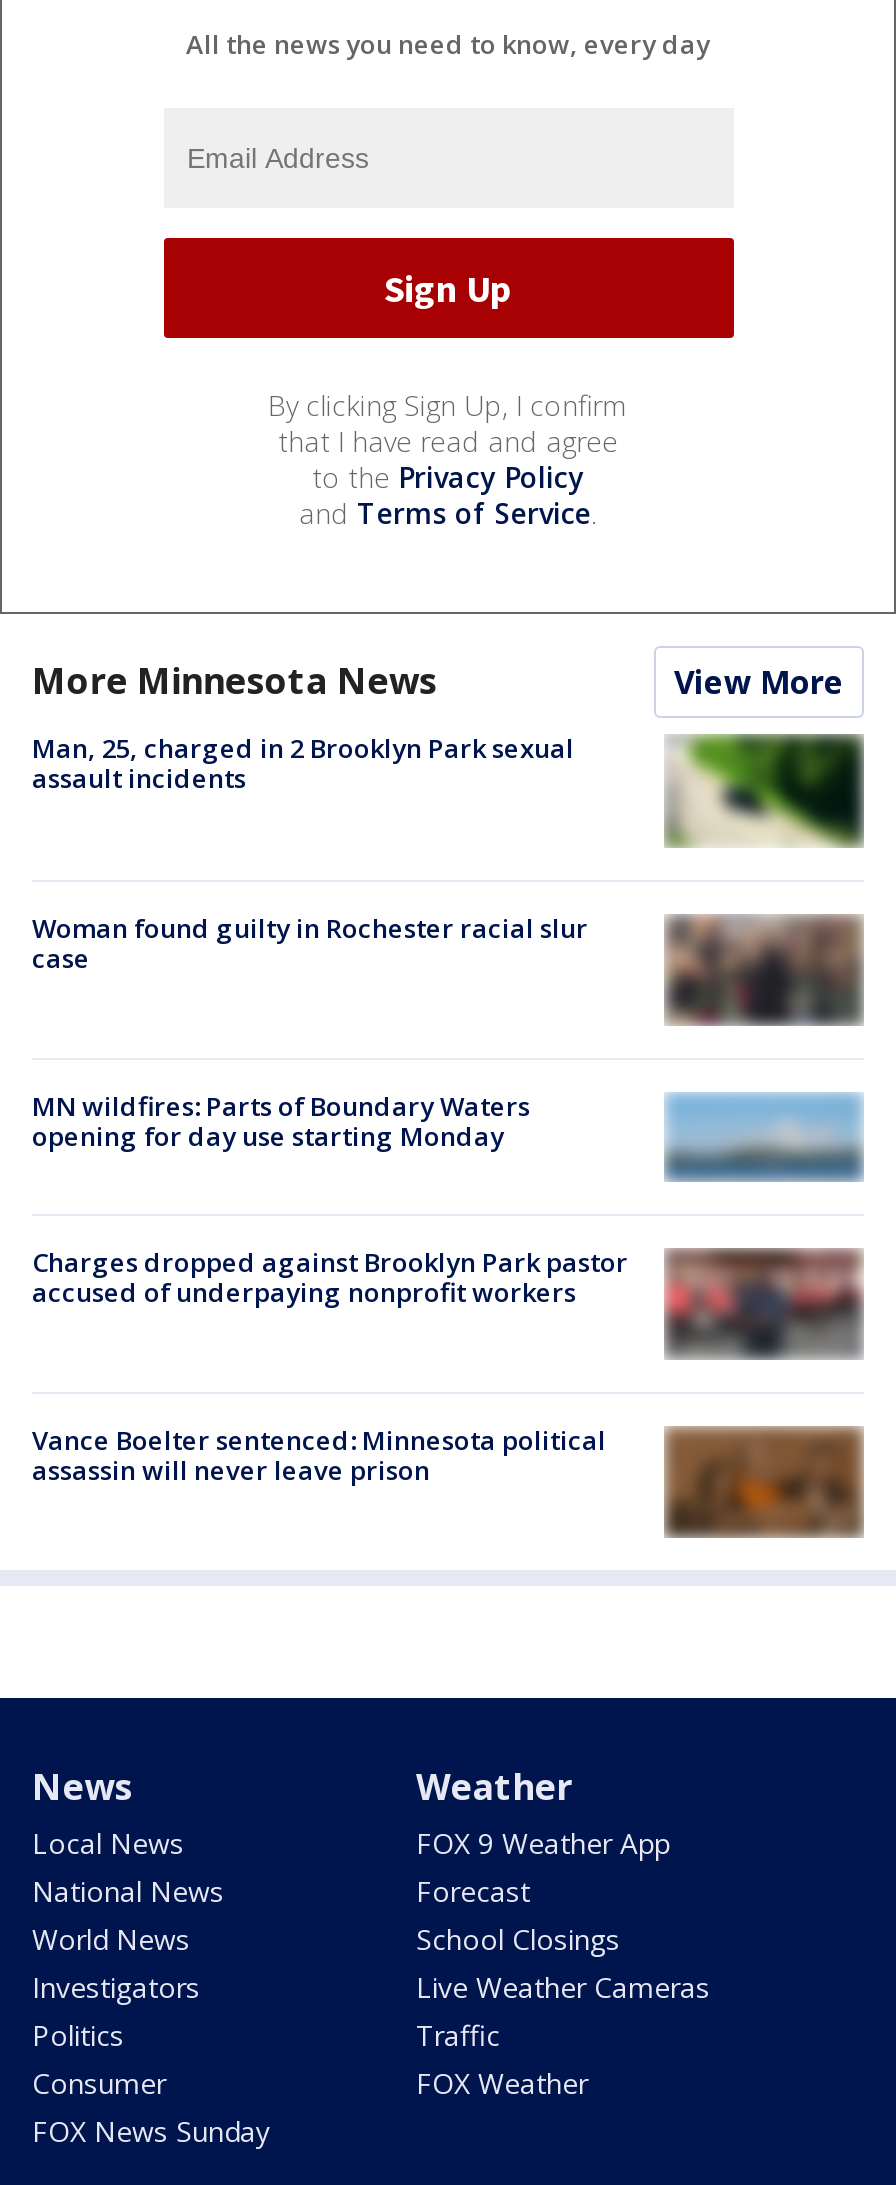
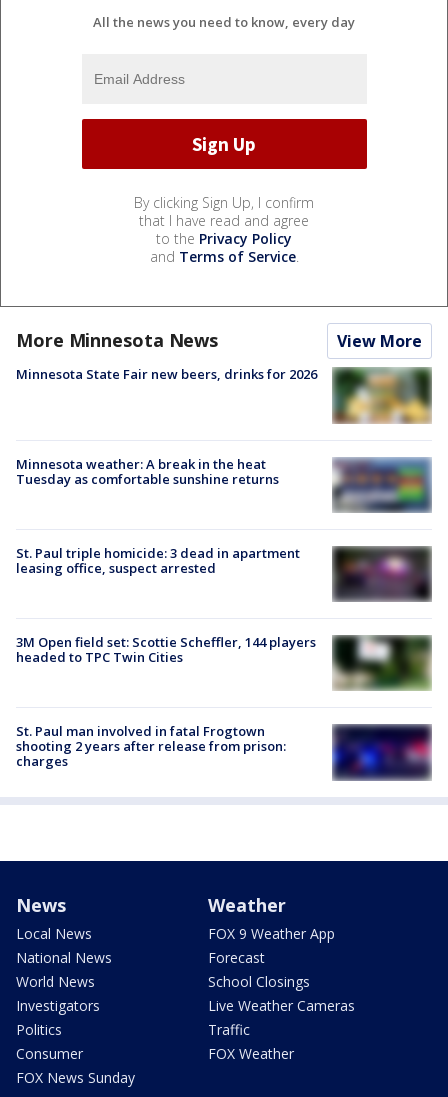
[32,731,574,797] Man, 25, charged in 2 Brooklyn Park sexual | assault incidents -> [16,365,317,383] Minnesota State Fair new beers, drinks for 2026
[666,734,864,846] [image] -> [332,367,432,424] [image]
[32,909,588,975] Woman found guilty in Rochester racial slur | case -> [16,455,279,488] Minnesota weather: A break in the heat | Tuesday as comfortable sunshine returns
[666,914,862,1022] [image] -> [334,457,432,511] [image]
[32,1088,530,1154] MN wildfires: Parts of Boundary Waters | opening for day use starting Monday -> [16,544,300,577] St. Paul triple homicide: 3 dead in apartment | leasing office, suspect arrested
[664,1092,864,1182] [image] -> [332,546,432,602] [image]
[32,1244,862,1358] [image] | Charges dropped against Brooklyn Park pastor | accused of underpaying nonprofit workers -> [16,633,431,688] [image] | 3M Open field set: Scottie Scheffler, 144 players | headed to TPC Twin Cities
[32,1422,606,1488] Vance Boelter sentenced: Minnesota political | assassin will never leave prison -> [16,722,286,770] St. Paul man involved in fatal Frogtown | shooting 2 years after release from prison: | charges
[664,1426,864,1538] [image] -> [332,724,432,781] [image]

